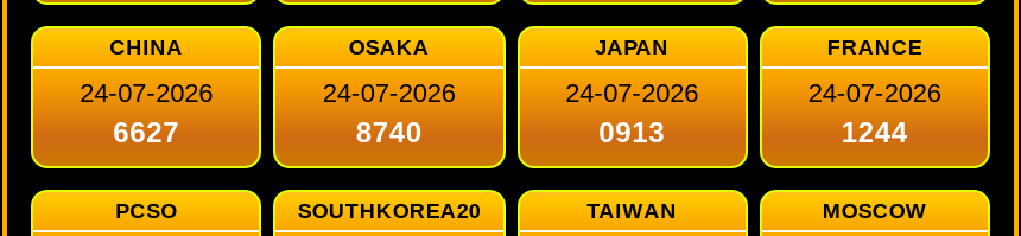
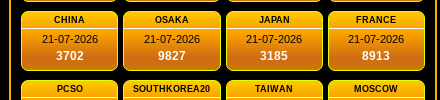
[80,79,213,107] 24-07-2026 -> [42,33,98,45] 21-07-2026
[323,79,456,107] 24-07-2026 -> [144,33,200,45] 21-07-2026
[565,79,698,107] 24-07-2026 -> [246,33,302,45] 21-07-2026
[808,79,941,107] 24-07-2026 -> [348,33,404,45] 21-07-2026
[113,117,180,150] 6627 -> [56,49,84,63] 3702
[356,117,422,150] 8740 -> [158,49,186,63] 9827
[599,117,665,150] 0913 -> [260,49,288,63] 3185
[841,117,908,150] 1244 -> [362,49,390,63] 8913

